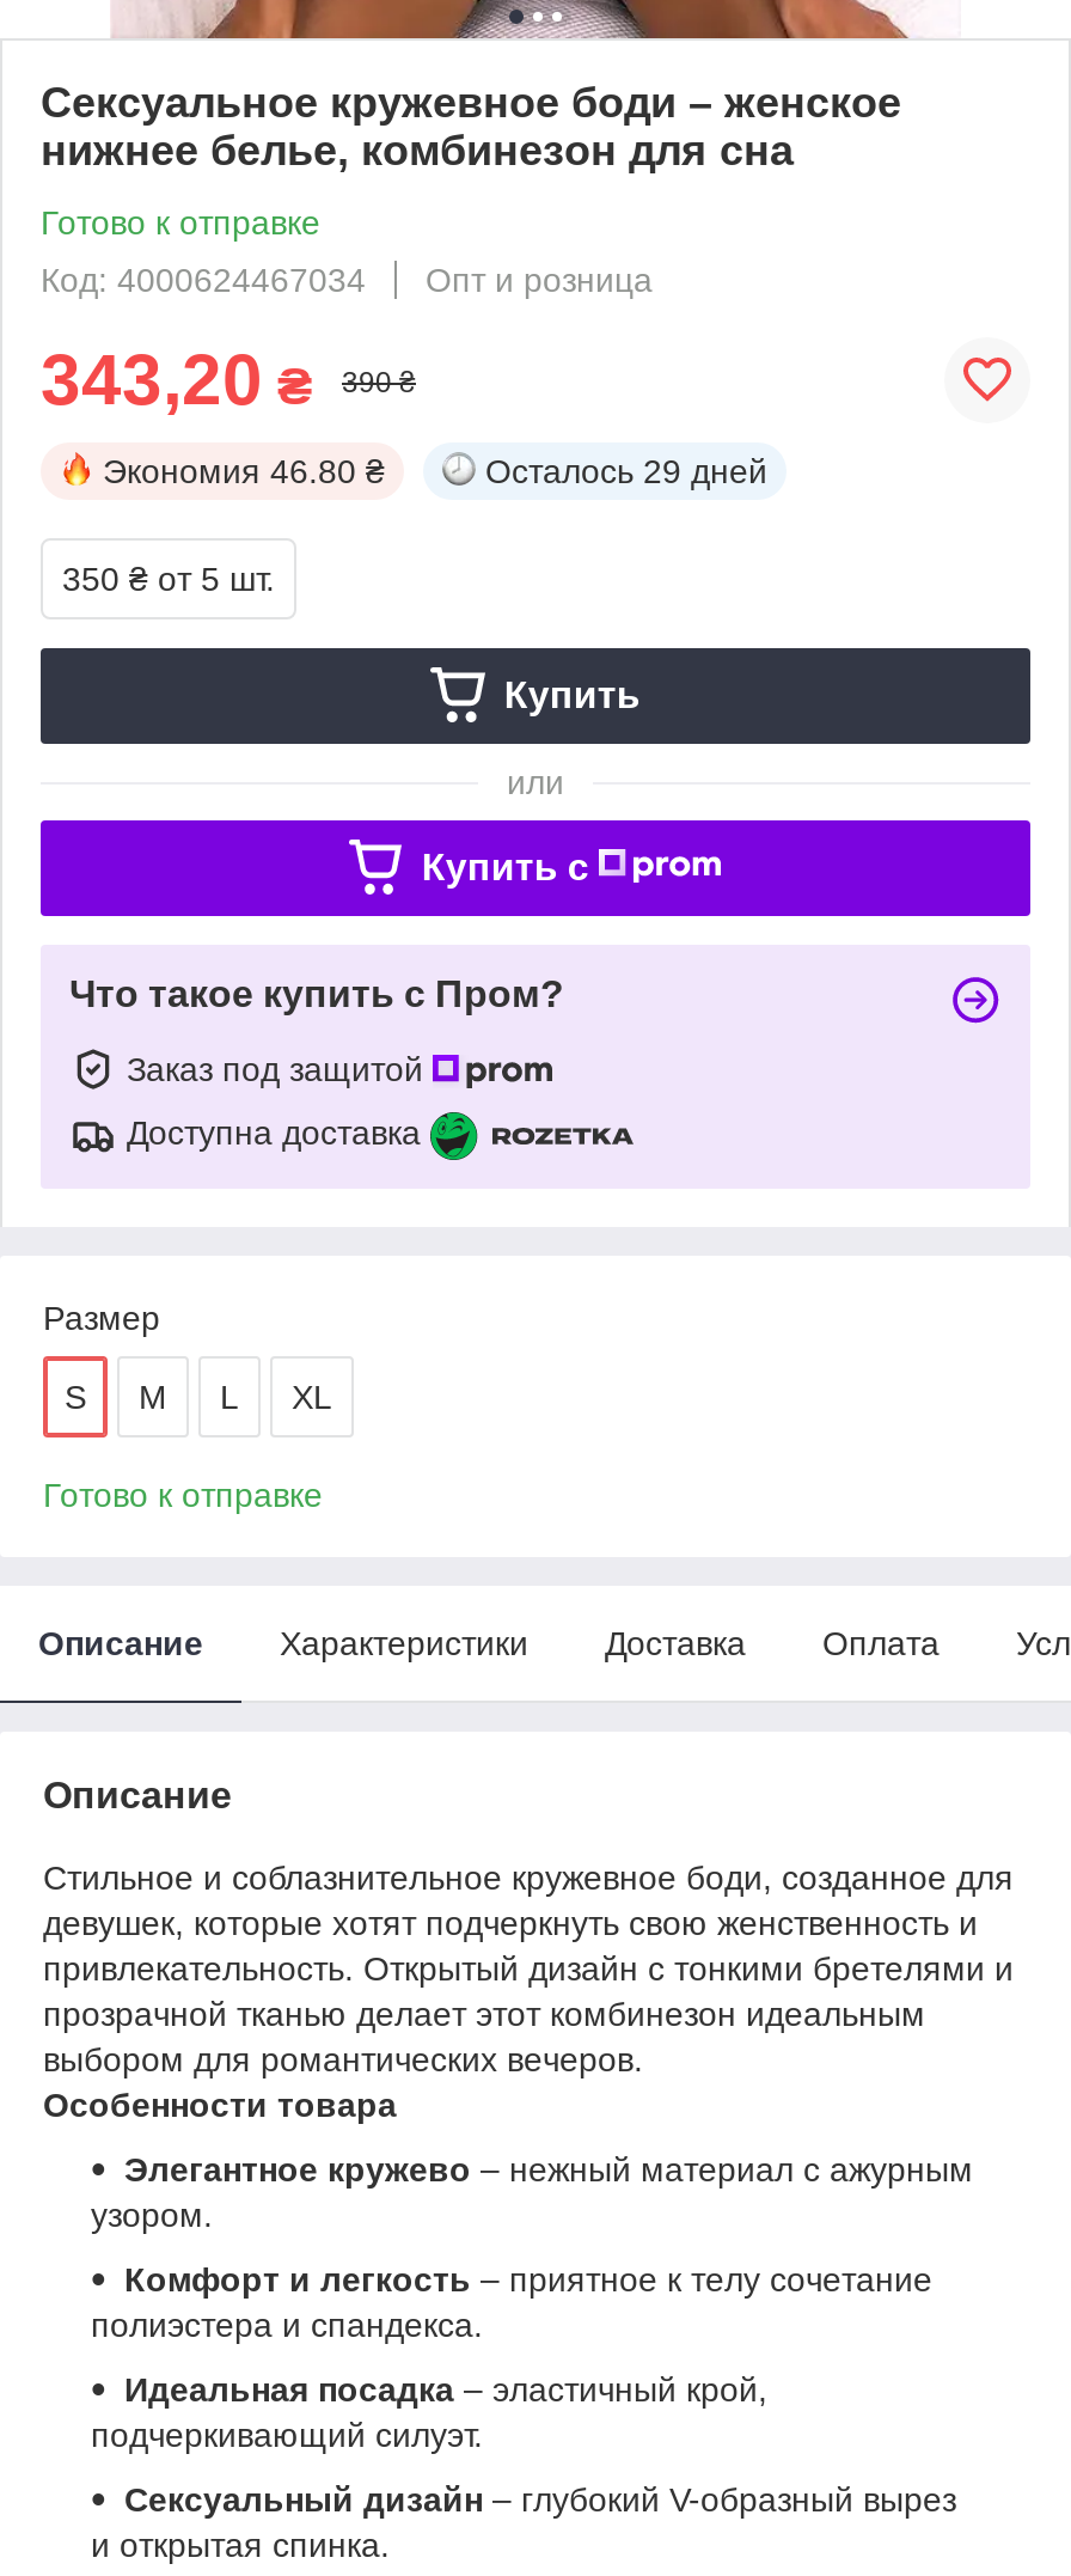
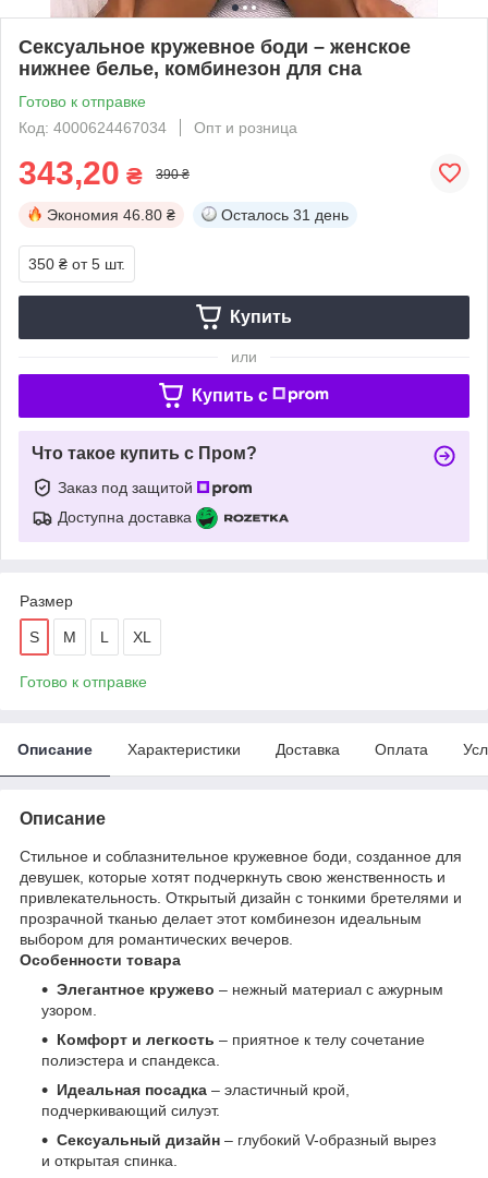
[485,452,767,490] Осталось 29 дней -> [221,206,349,223] Осталось 31 день

